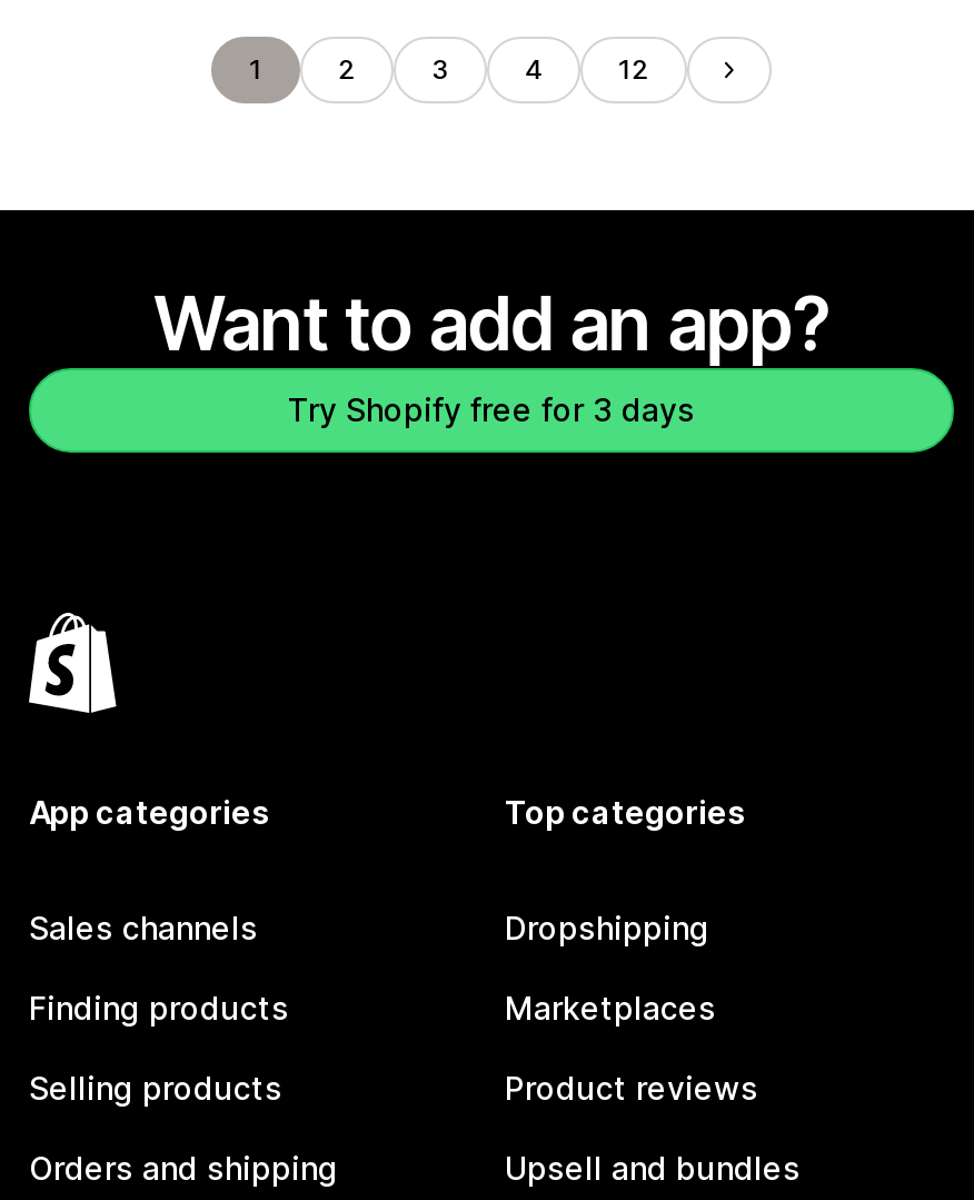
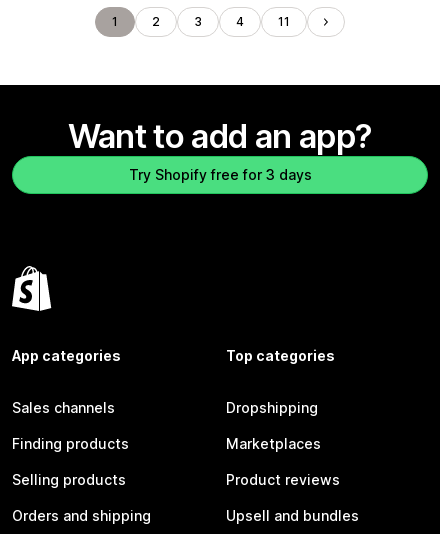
[618,52,649,86] 12 -> [278,14,290,29] 11

